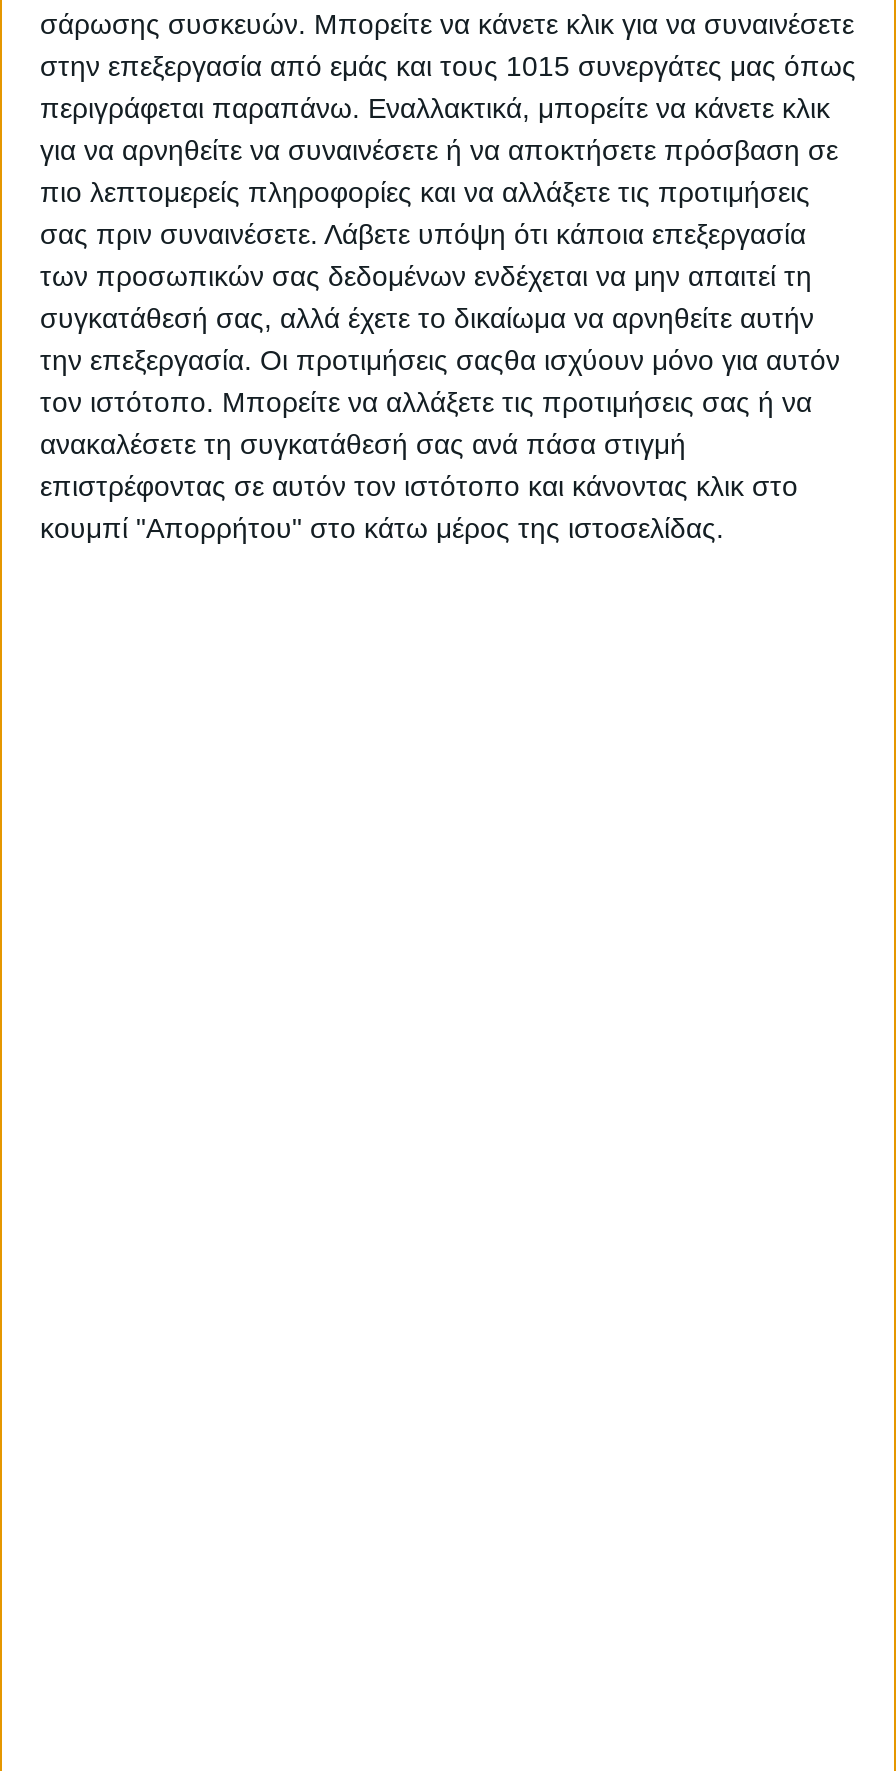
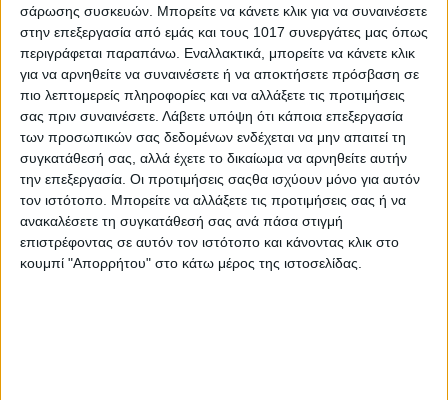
[40,49,856,81] στην επεξεργασία από εμάς και τους 1015 συνεργάτες μας όπως -> [20,24,428,40] στην επεξεργασία από εμάς και τους 1017 συνεργάτες μας όπως

